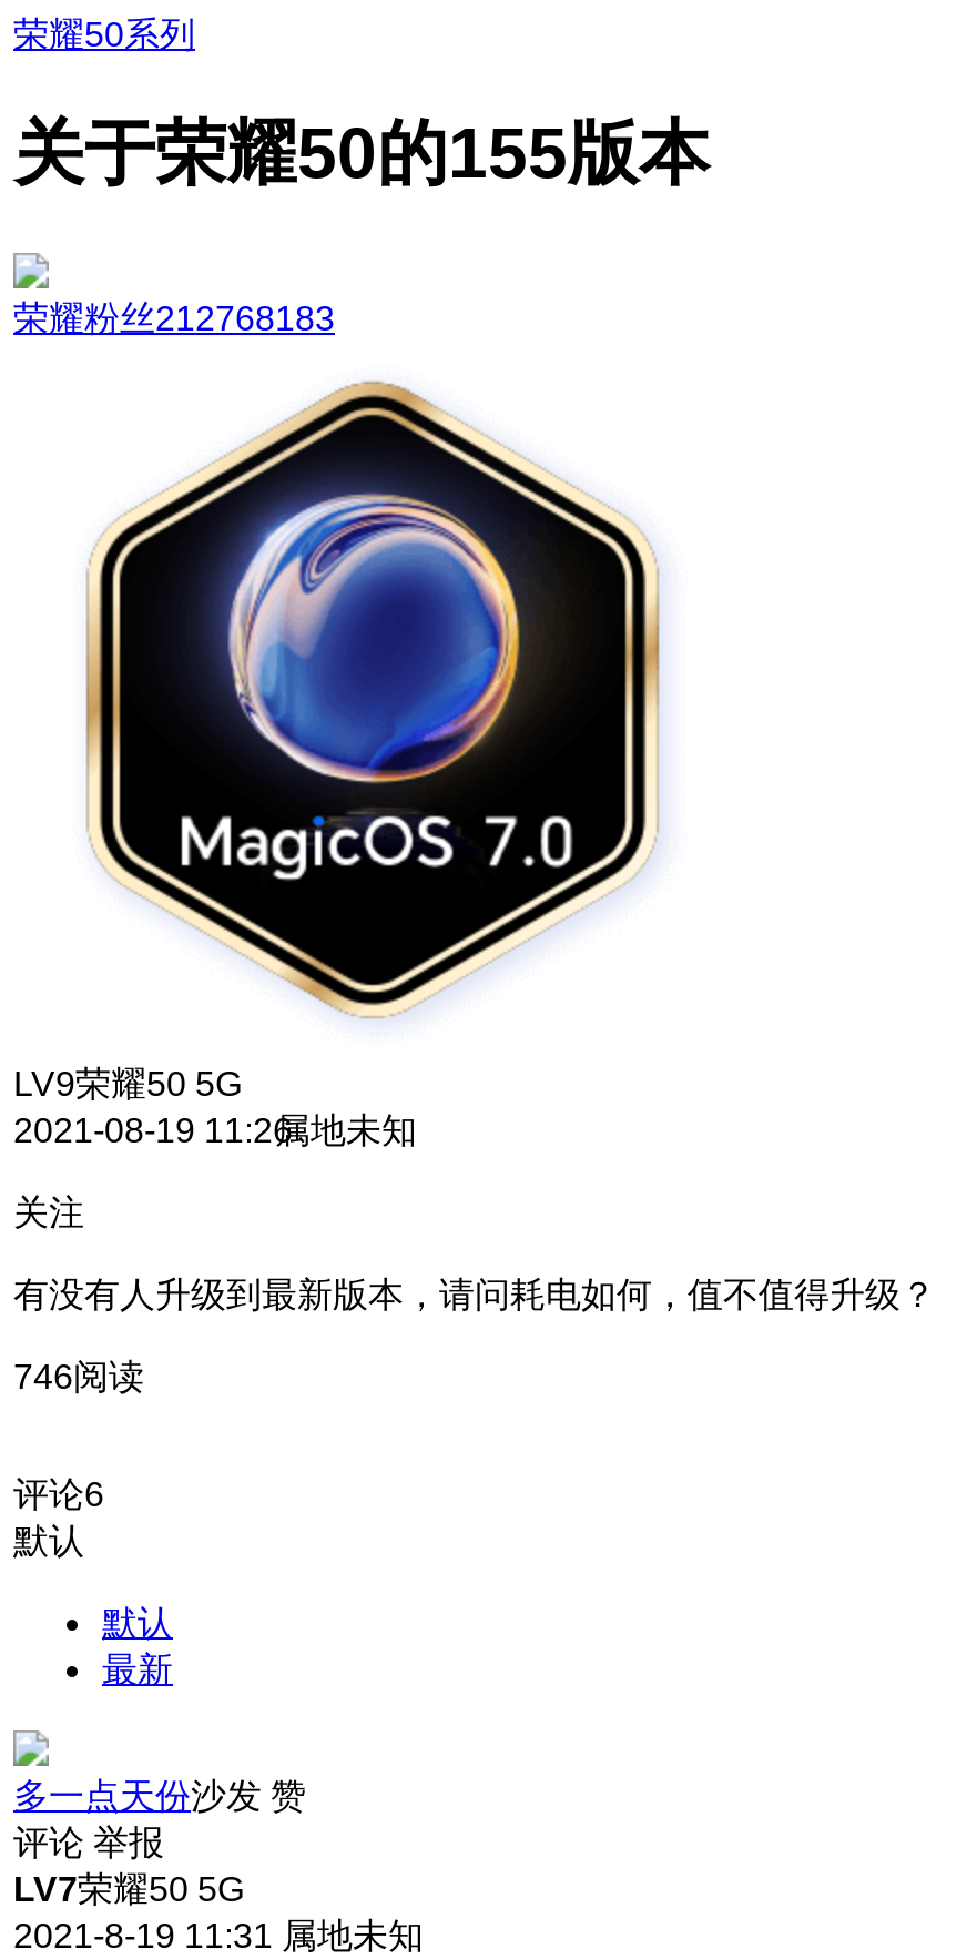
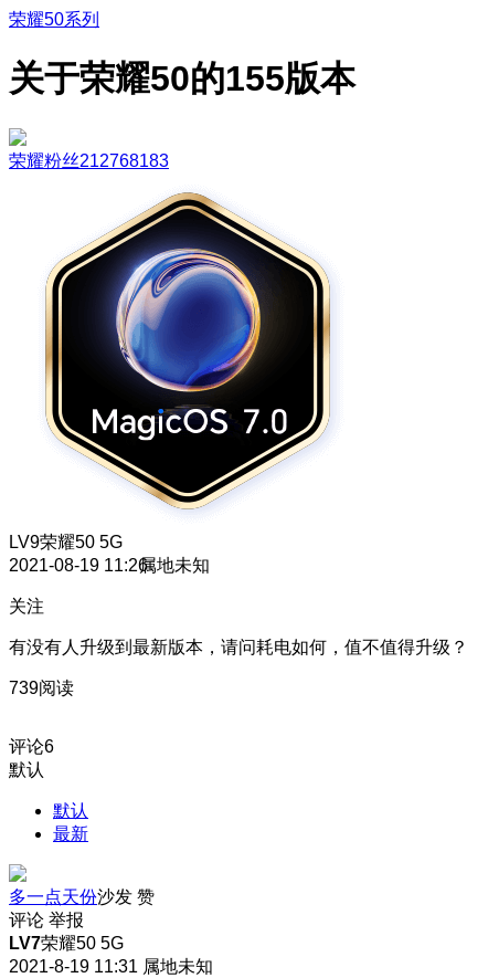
[13,1358,144,1395] 746阅读 -> [9,678,74,697] 739阅读

